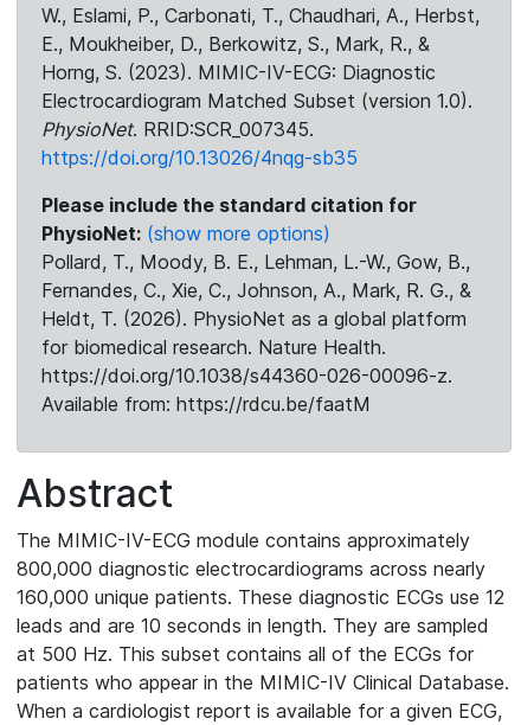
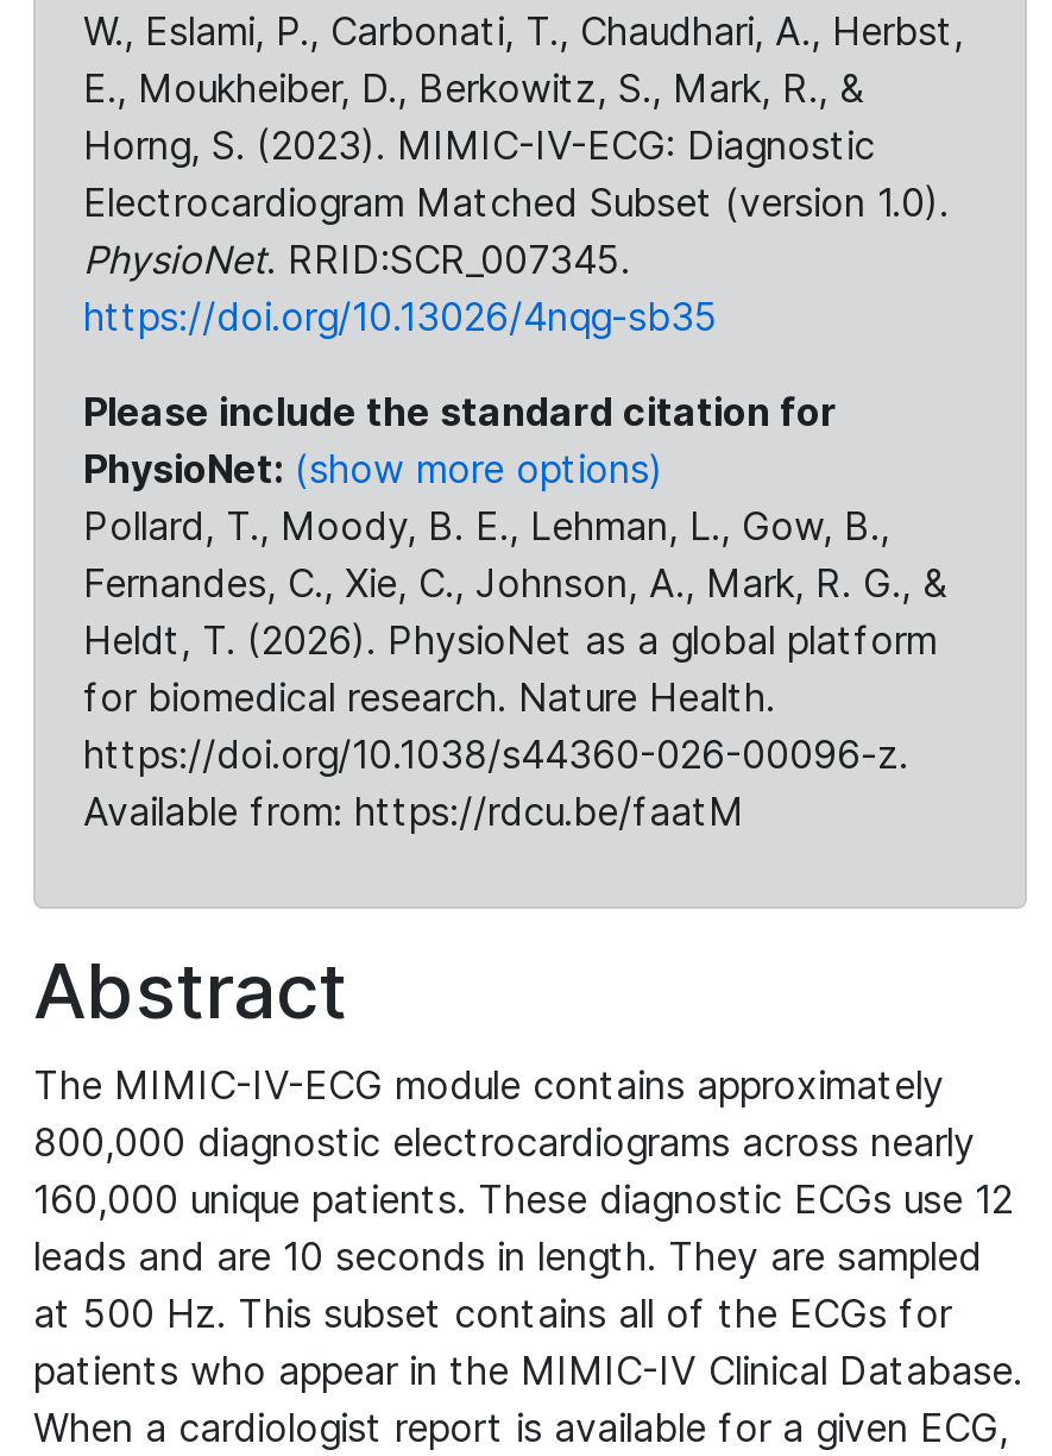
[41,250,470,274] Pollard, T., Moody, B. E., Lehman, L.-W., Gow, B., -> [83,502,889,550] Pollard, T., Moody, B. E., Lehman, L., Gow, B.,

